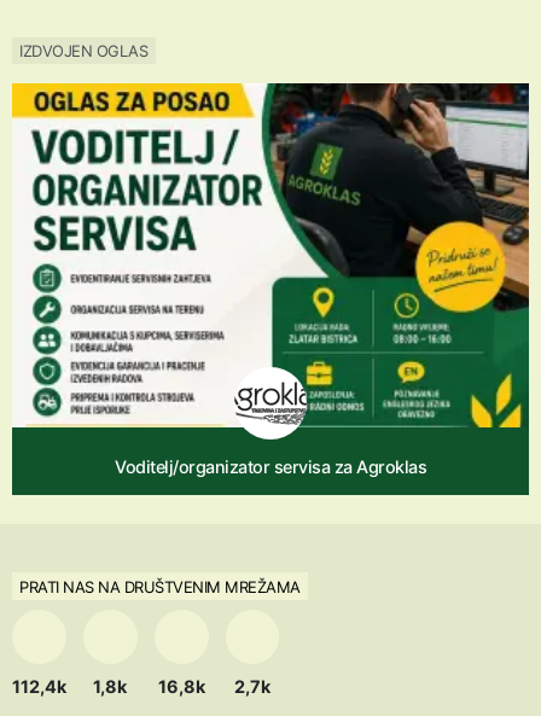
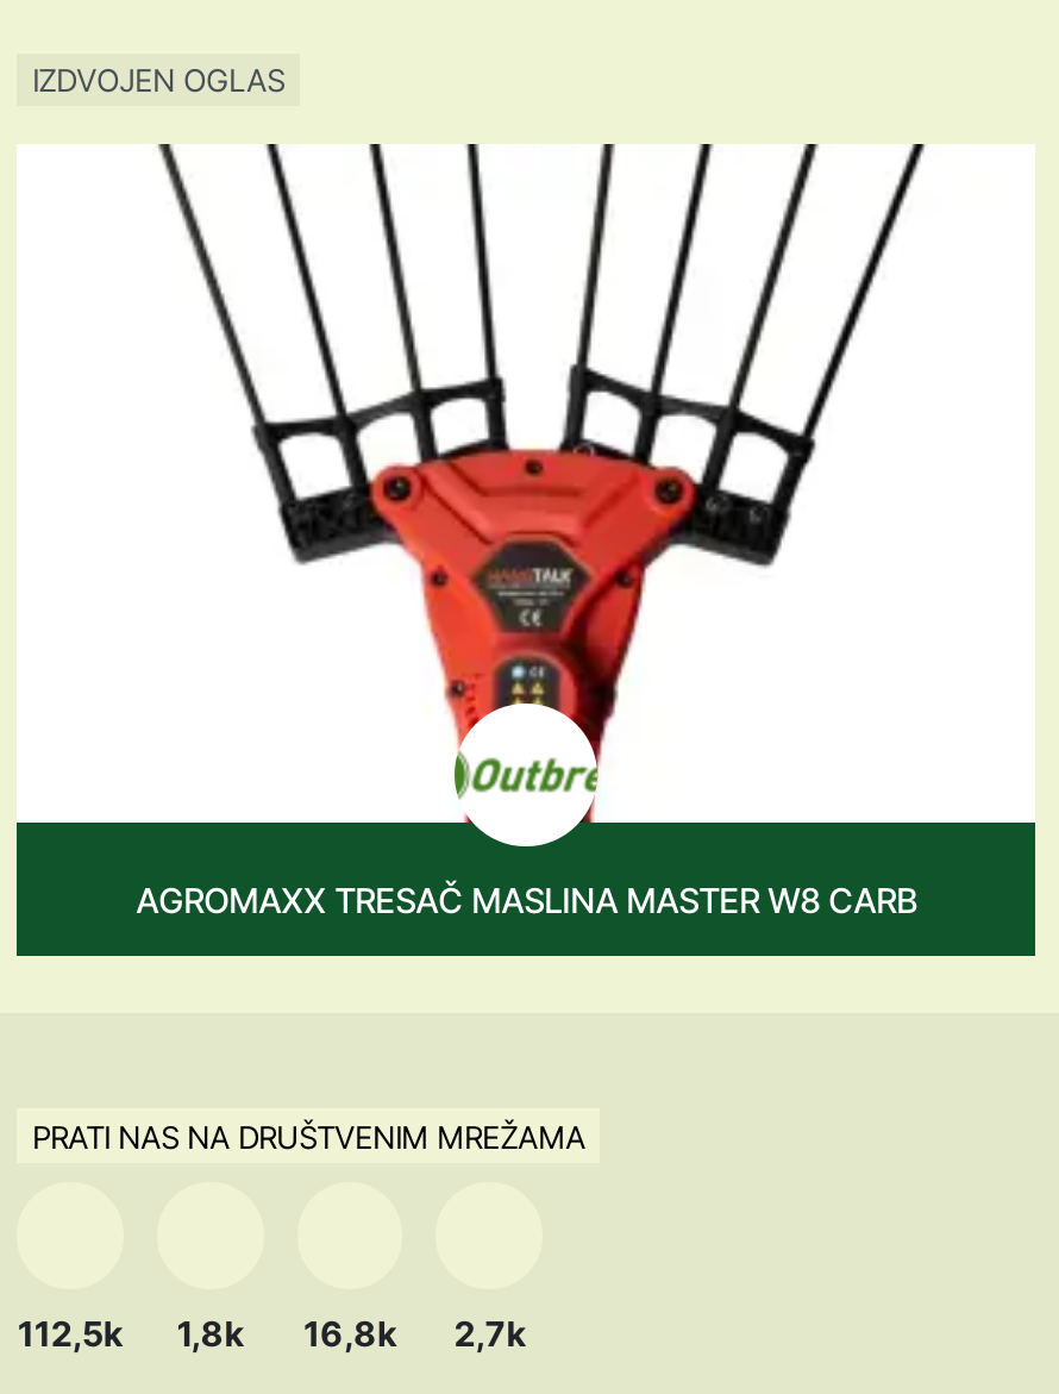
[11,82,530,477] [image] | Voditelj/organizator servisa za Agroklas -> [17,142,1035,921] [image] | AGROMAXX TRESAČ MASLINA MASTER W8 CARB
[12,676,270,696] 112,4k 1,8k 16,8k 2,7k -> [18,1312,525,1352] 112,5k 1,8k 16,8k 2,7k

